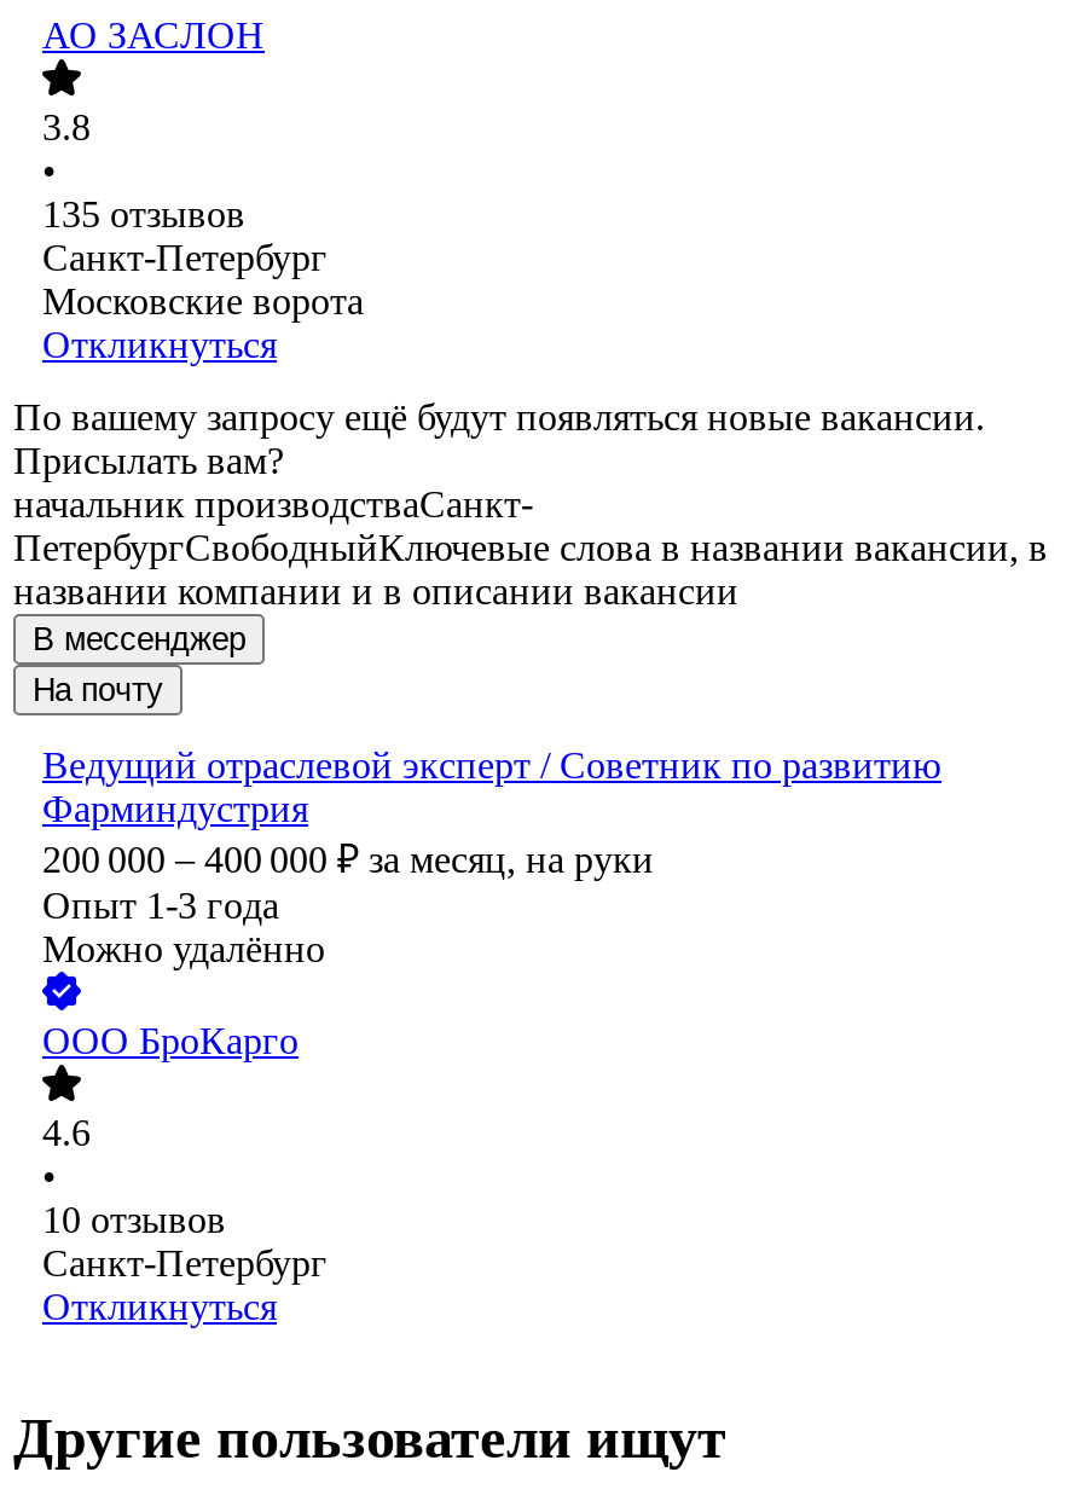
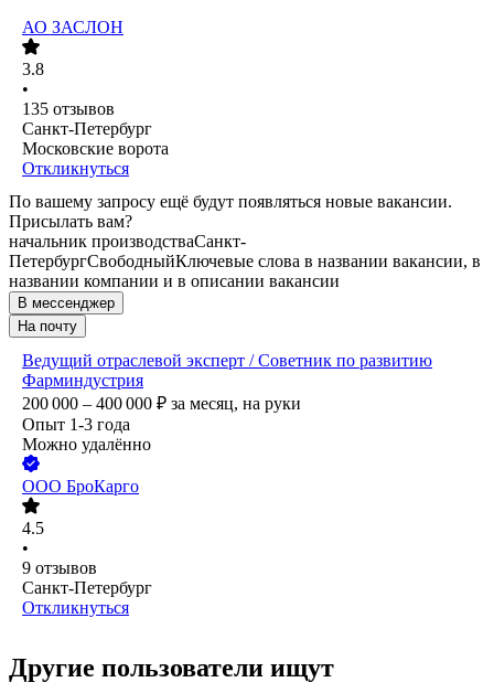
[42,1113,91,1154] 4.6 -> [22,519,44,538] 4.5
[42,1200,226,1241] 10 отзывов -> [22,559,97,578] 9 отзывов

